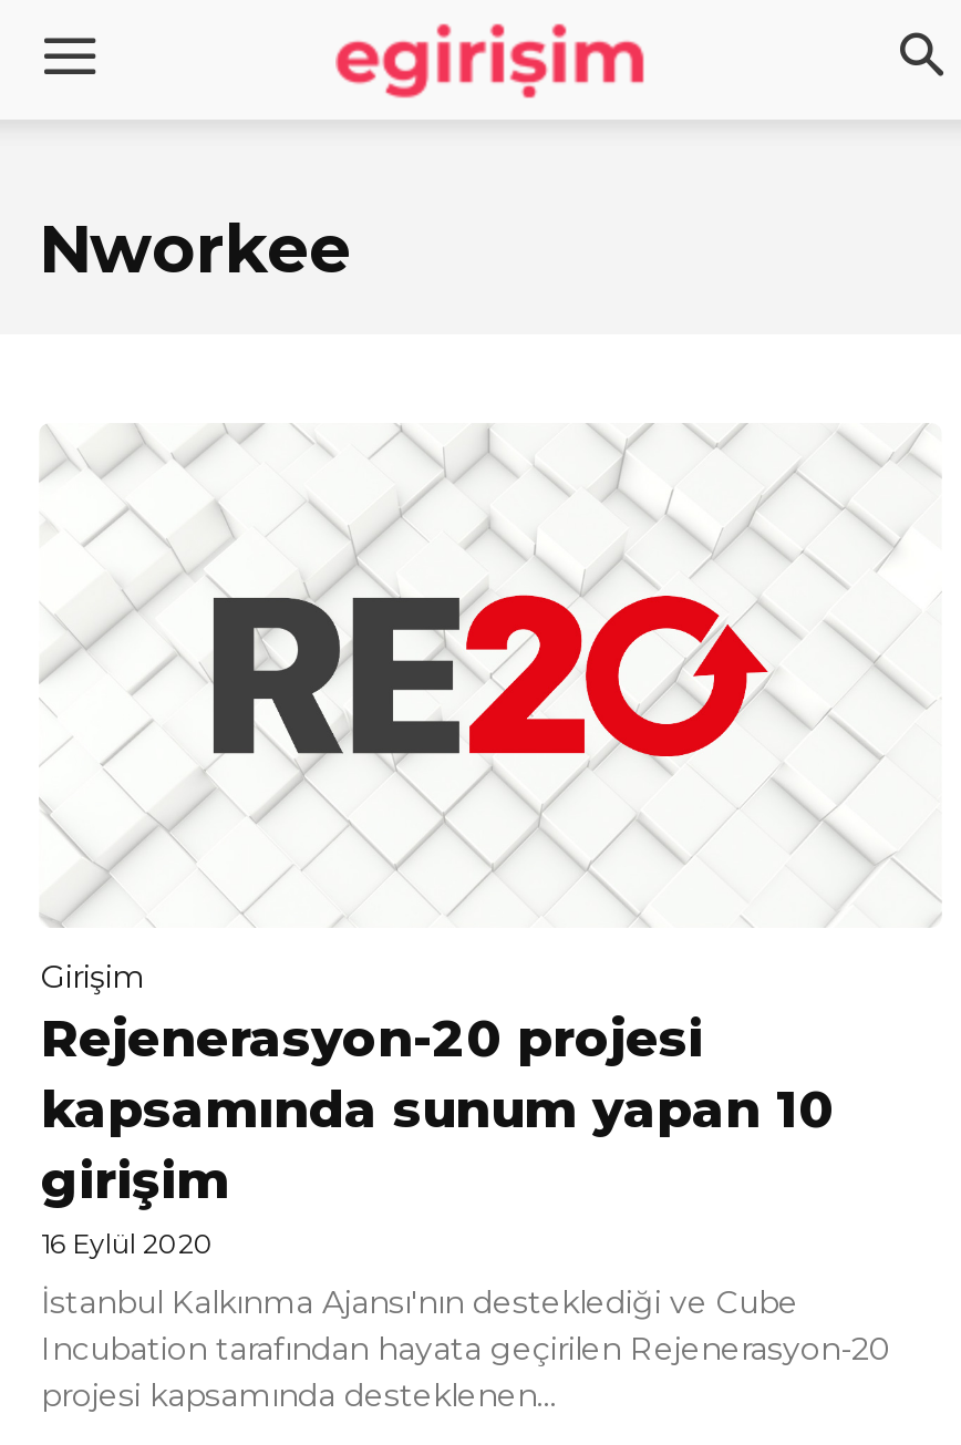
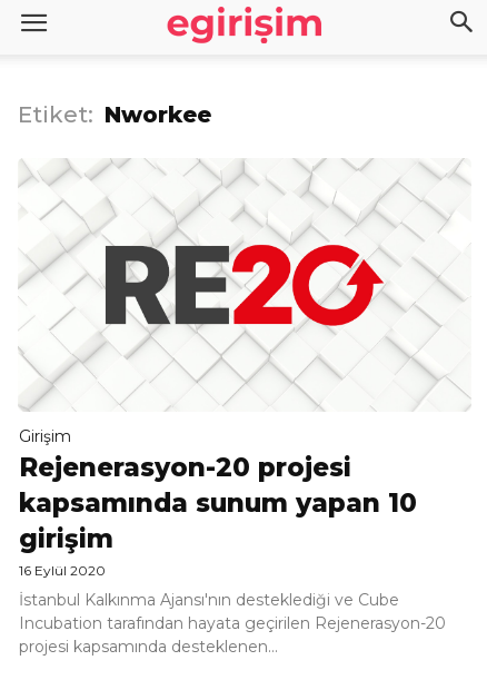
[39,208,351,290] Nworkee -> [18,101,211,128] Etiket: Nworkee

